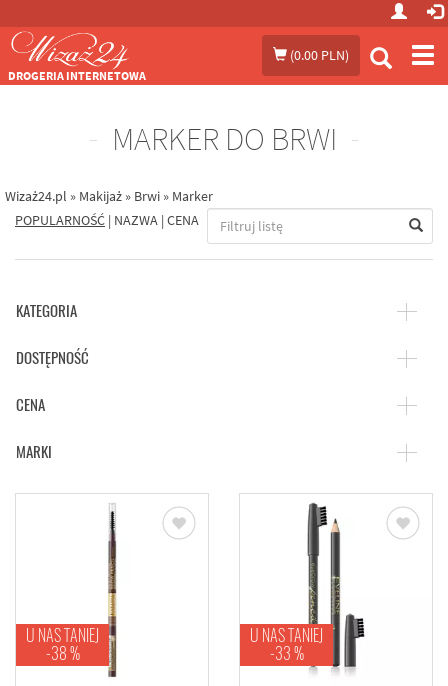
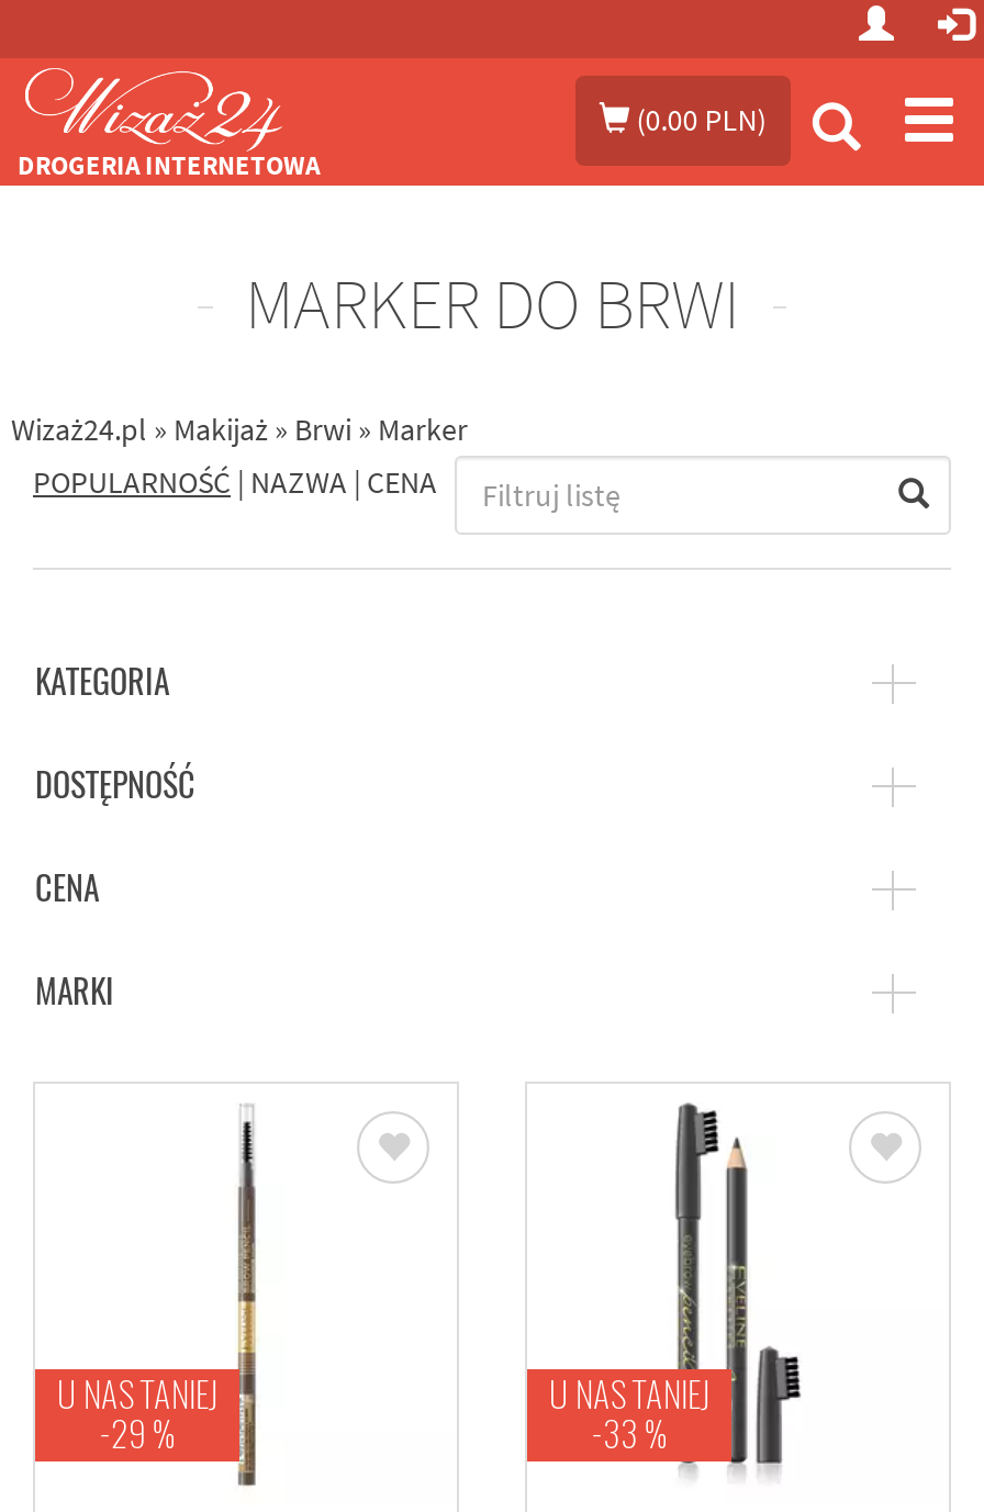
[45,643,79,664] -38 % -> [100,1411,175,1457] -29 %

